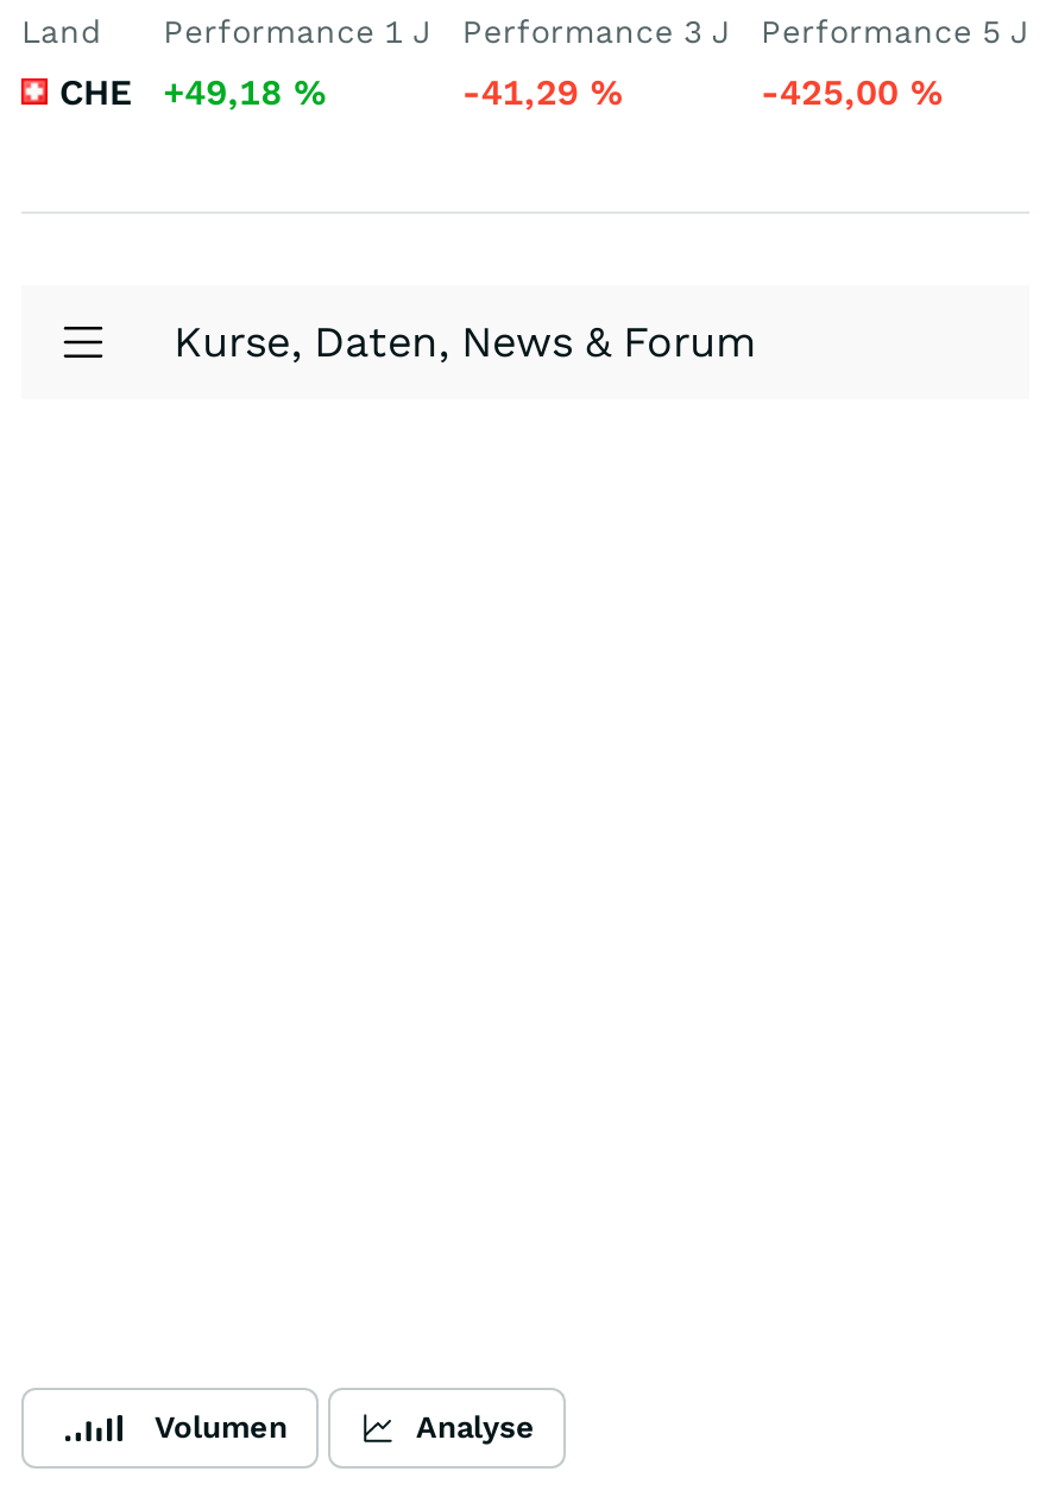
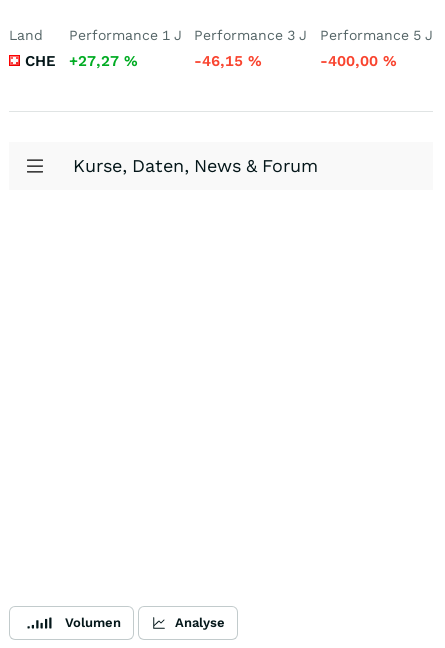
[48,71,327,114] CHE +49,18% -> [20,52,138,70] CHE +27,27%
[462,71,624,114] -41,29% -> [194,52,262,70] -46,15%
[761,71,944,114] -425,00% -> [320,52,397,70] -400,00%

